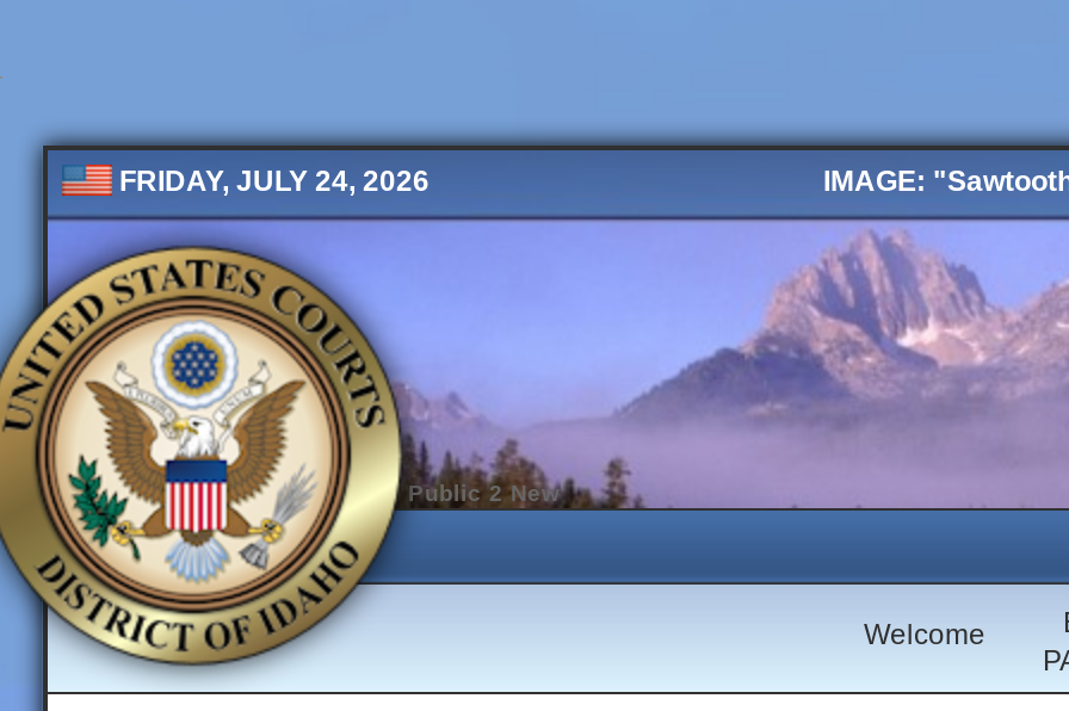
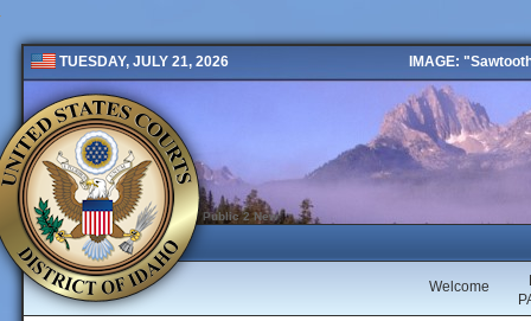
[112,165,430,199] FRIDAY, JULY 24, 2026 -> [56,54,229,70] TUESDAY, JULY 21, 2026

